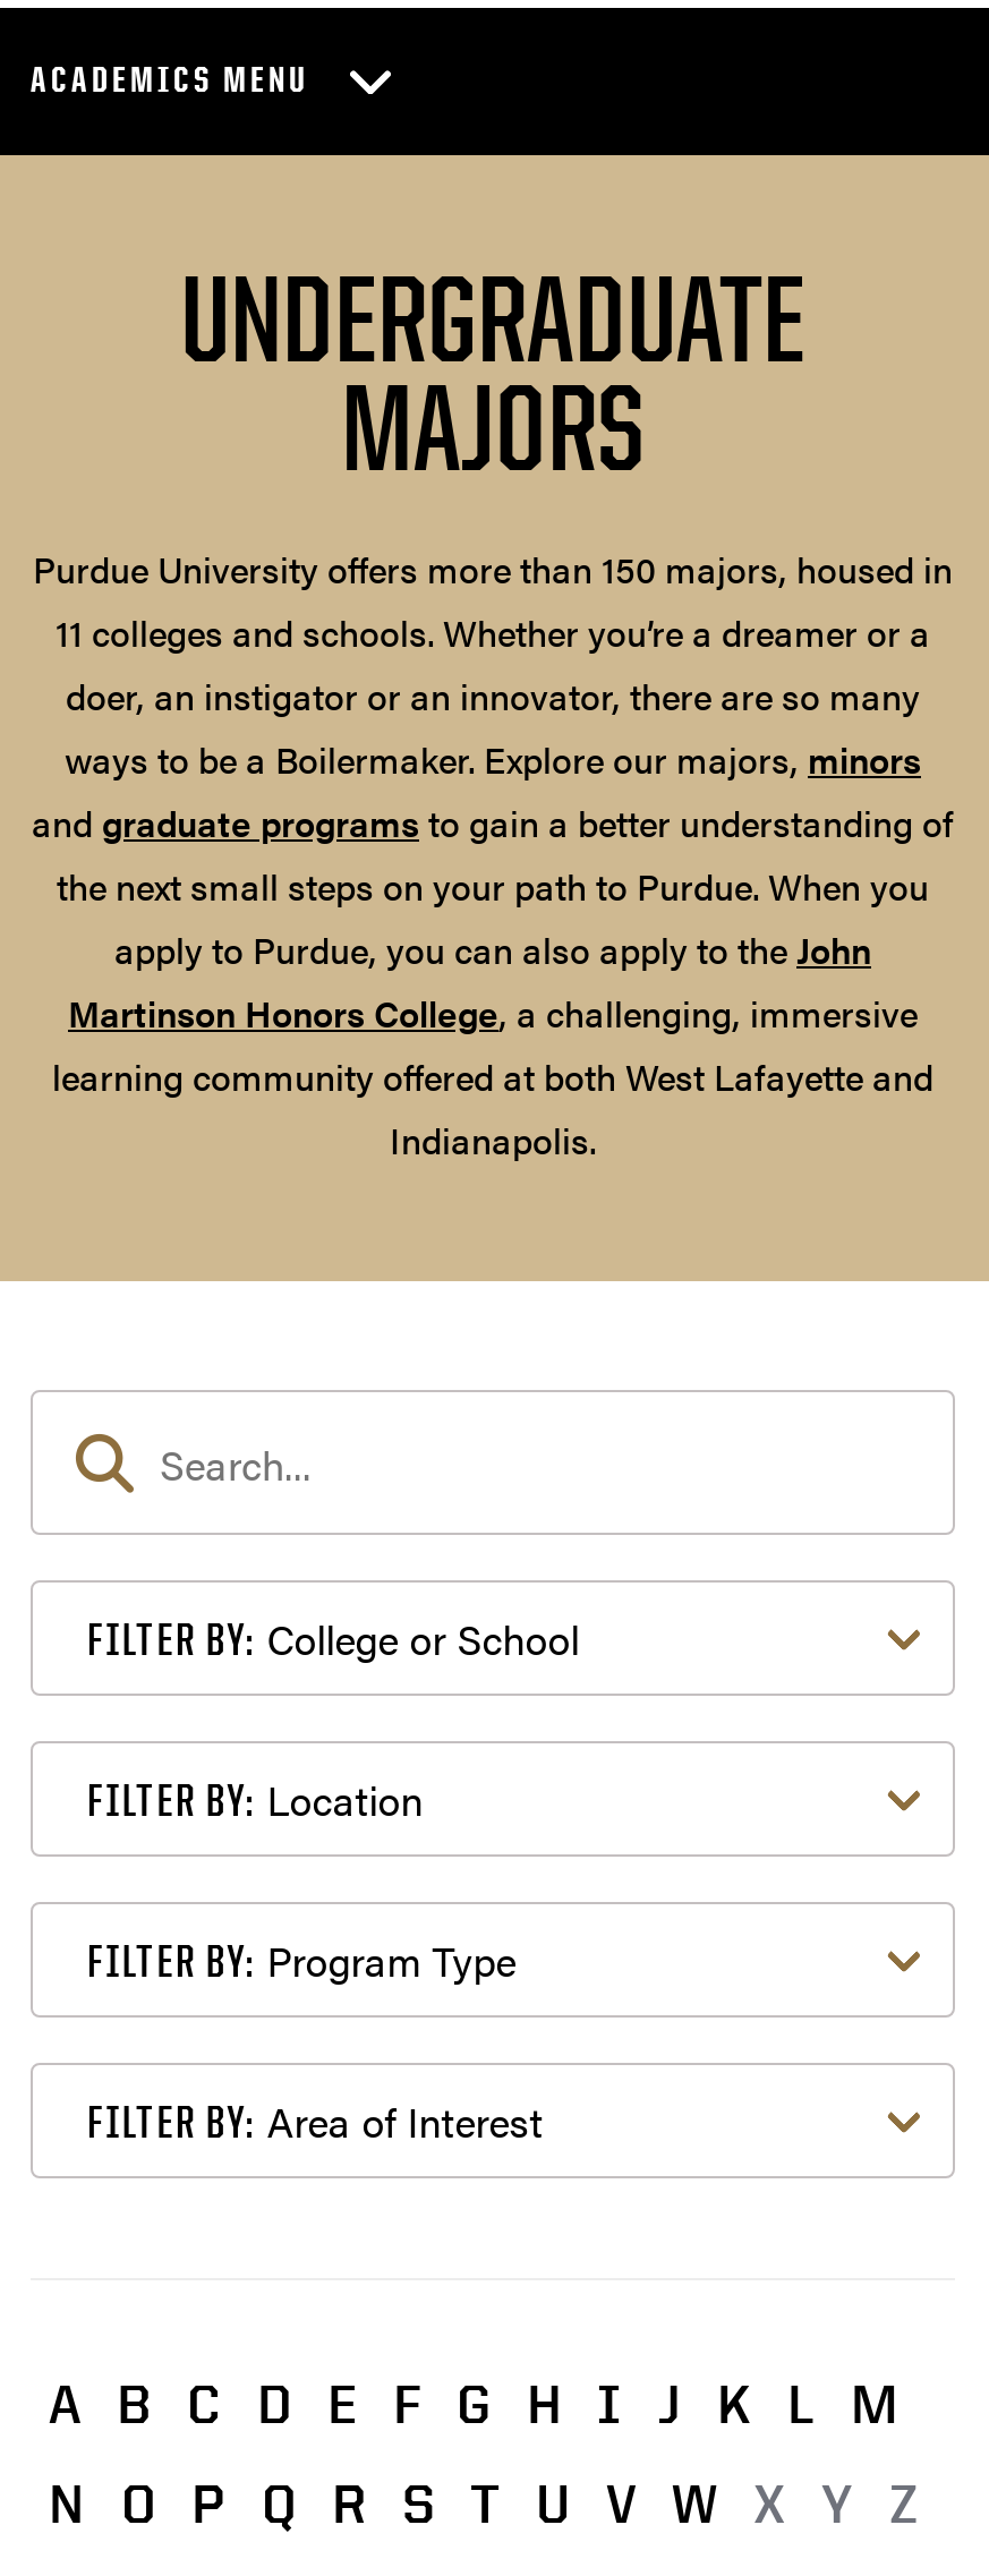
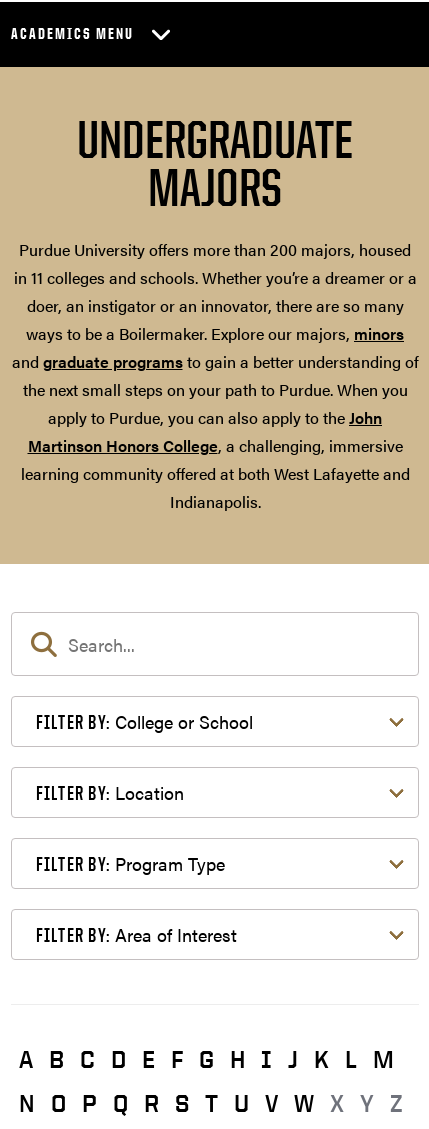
[33,543,953,659] Purdue University offers more than 150 majors, housed in | 11 colleges and schools. Whether you’re a dreamer or a -> [13,238,416,289] Purdue University offers more than 200 majors, housed | in 11 colleges and schools. Whether you’re a dreamer or a

